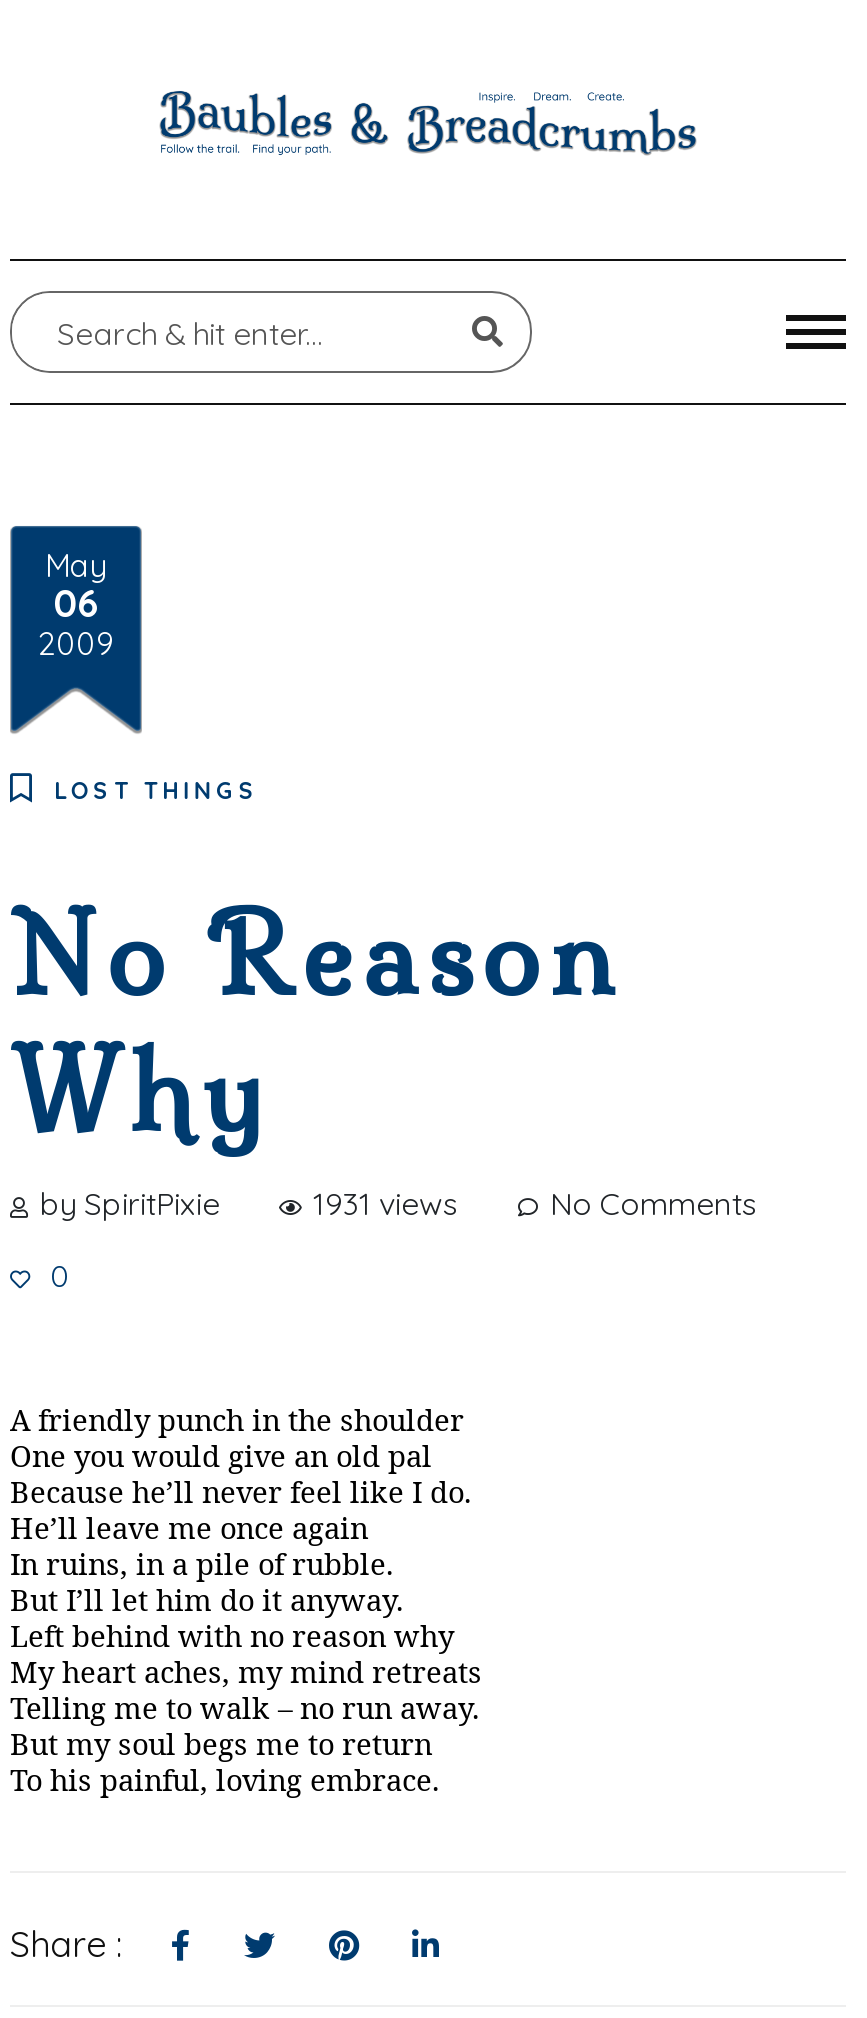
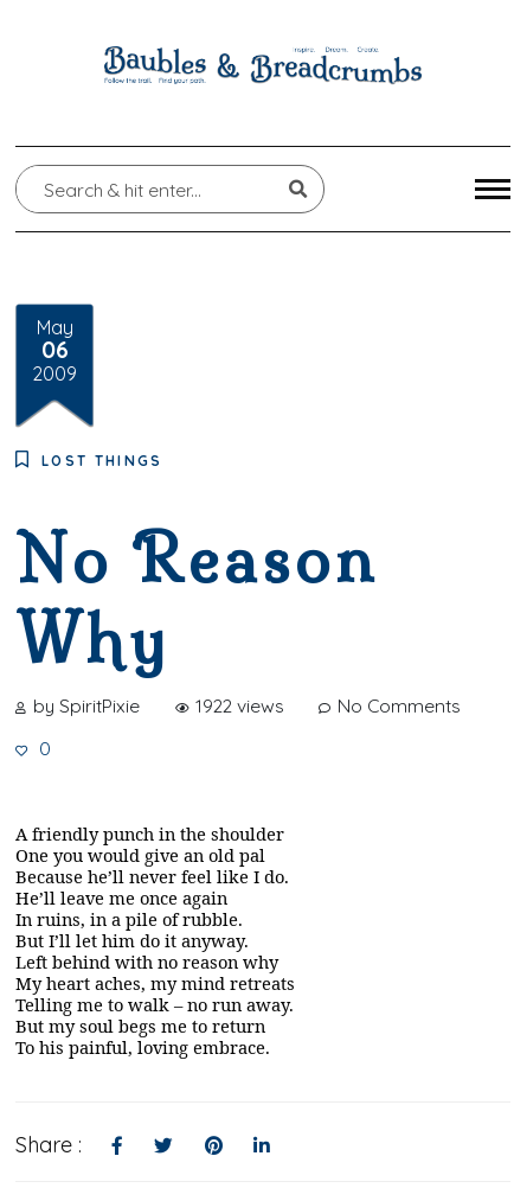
[313,1182,459,1222] 1931 views -> [195,693,284,717] 1922 views

